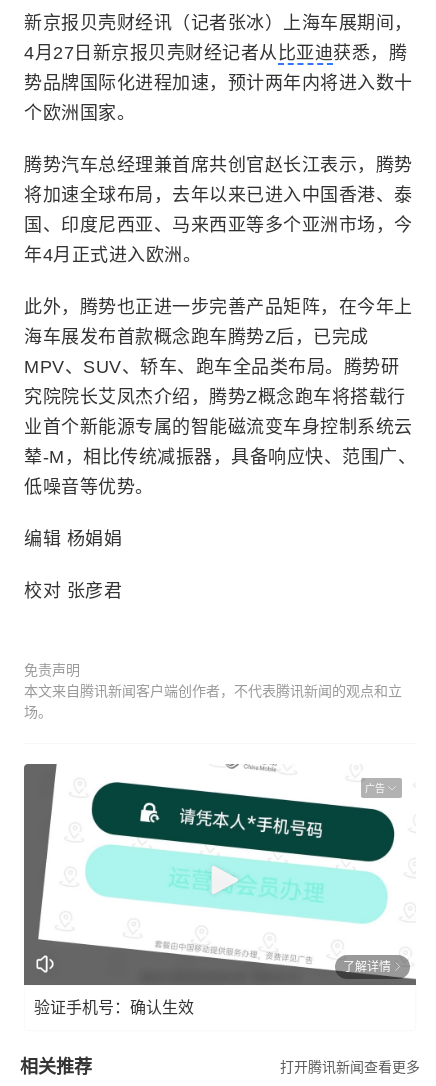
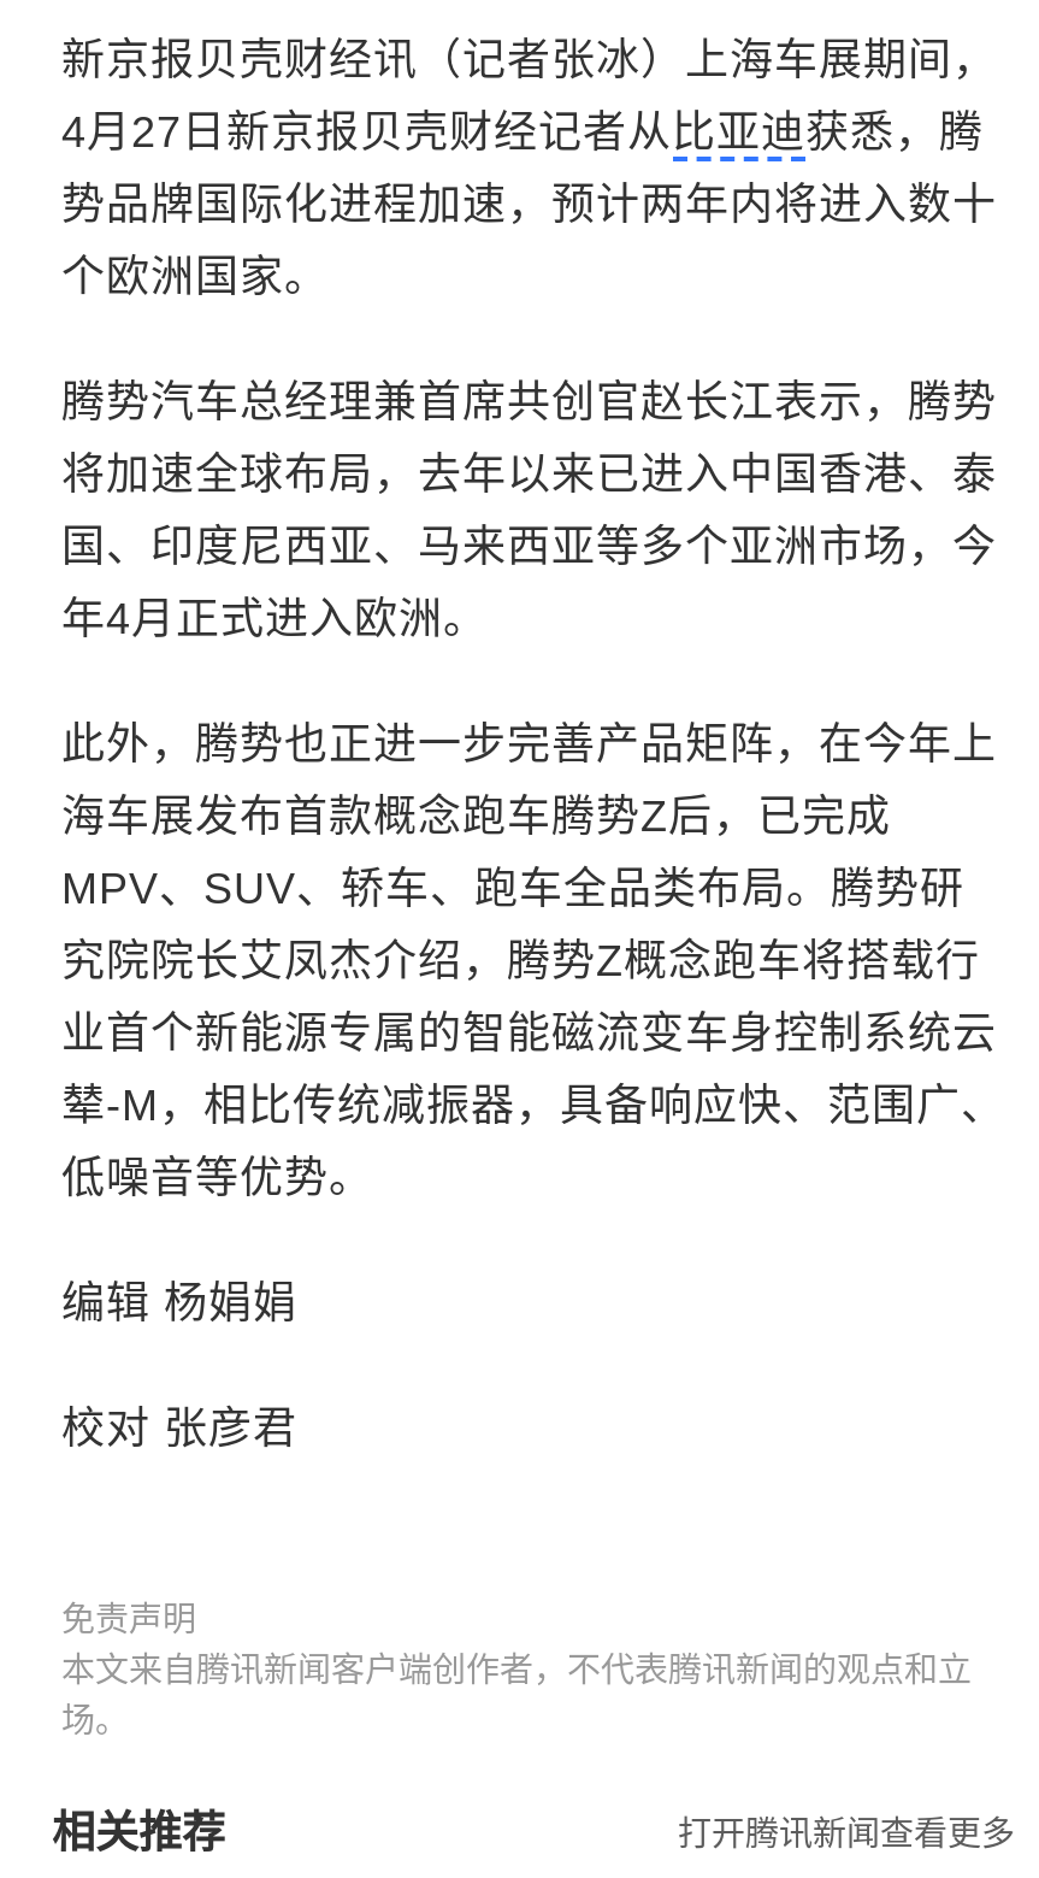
[23,764,417,986] [image] | 广告 -> none
[34,959,391,1015] 了解详情 | 验证手机号：确认生效 -> none

